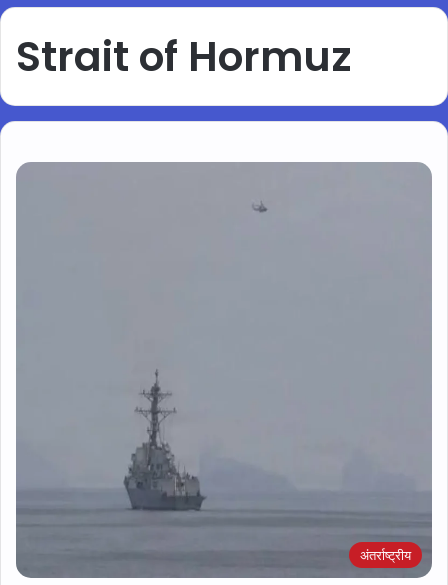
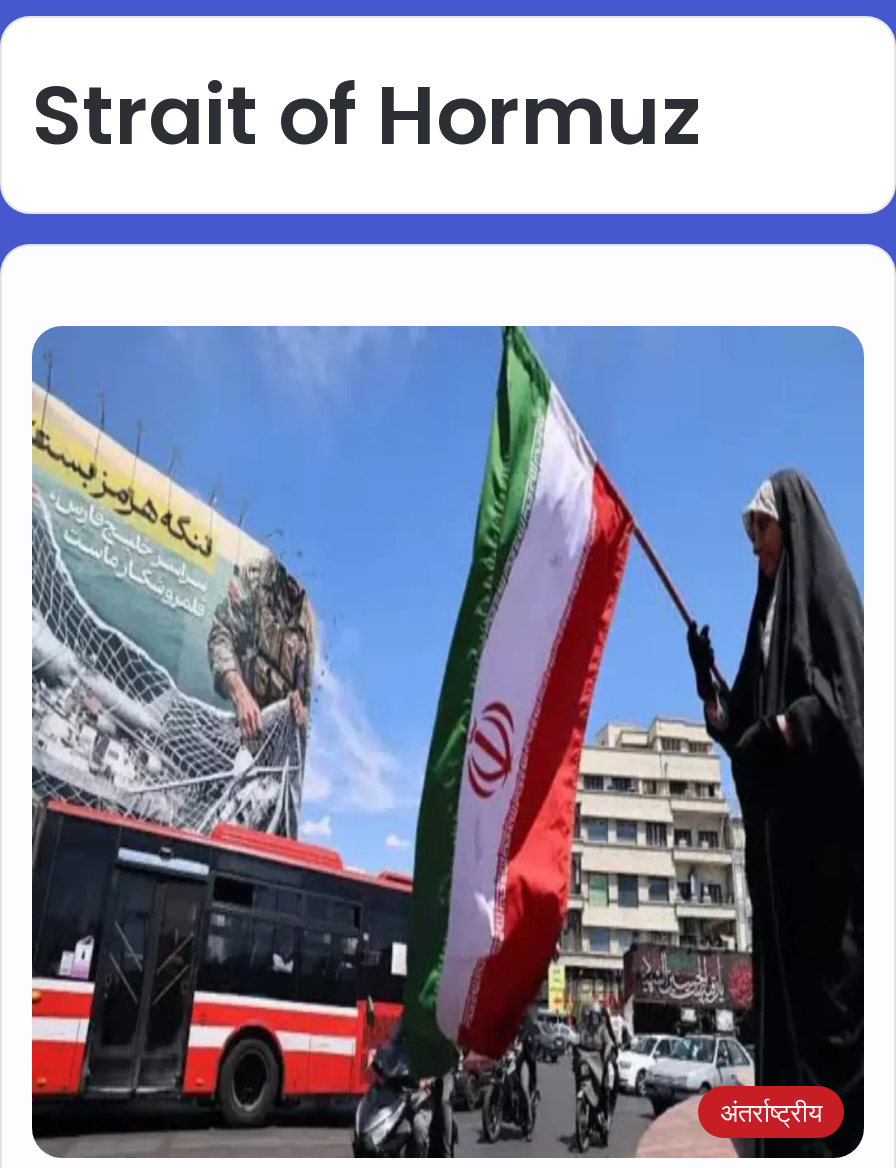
[15,162,433,579] [image] -> [30,326,864,1158] [image]

